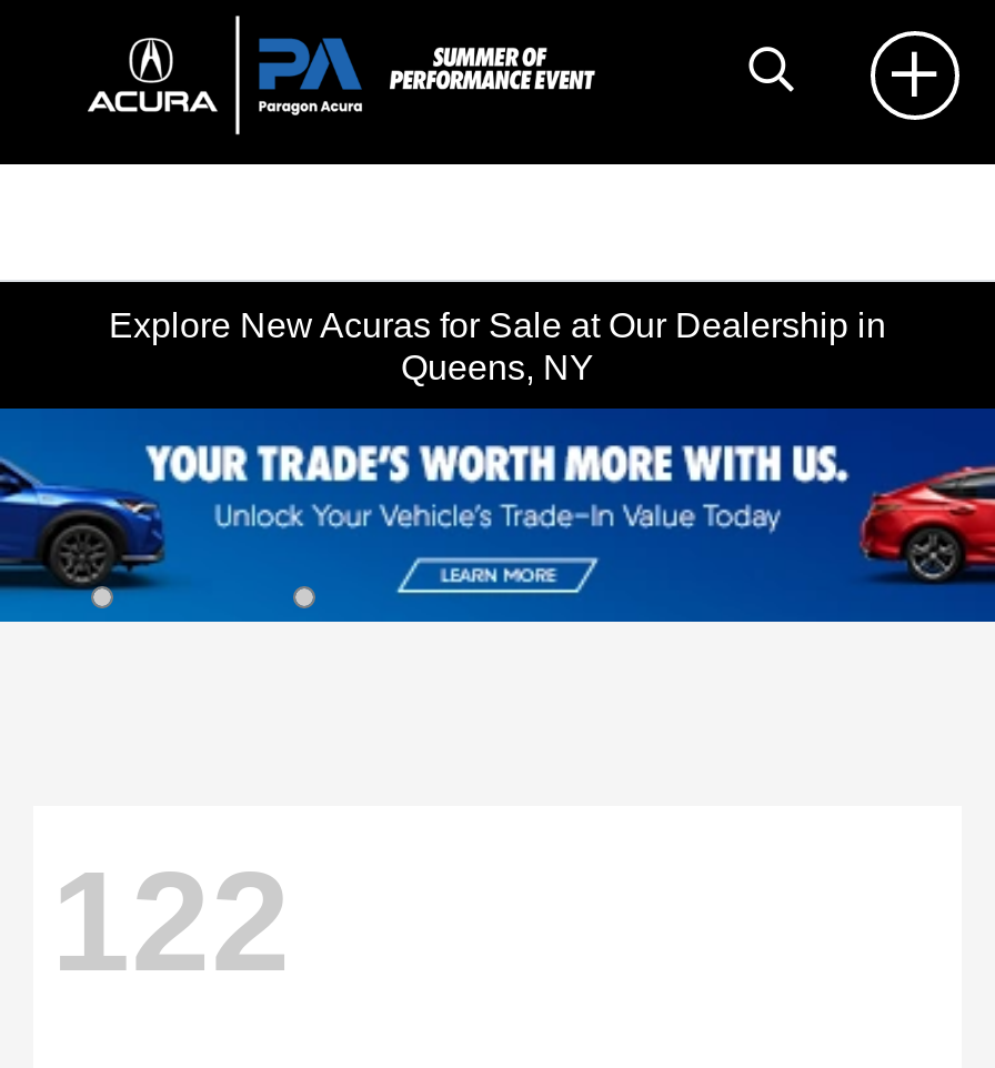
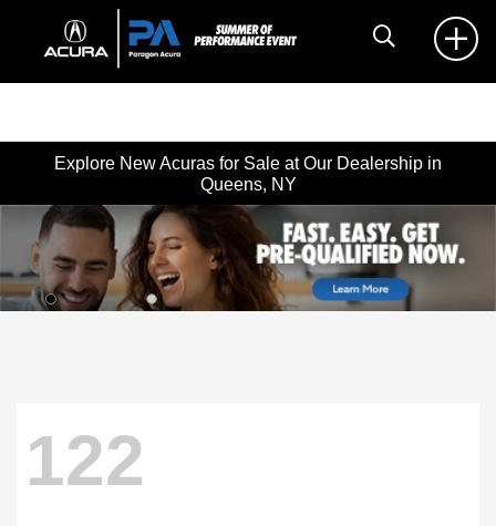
[7,406,988,624] [image] -> [3,204,493,312] [image]

